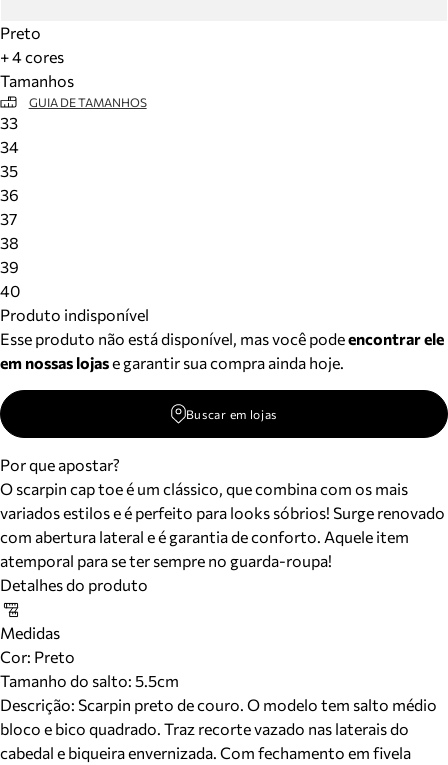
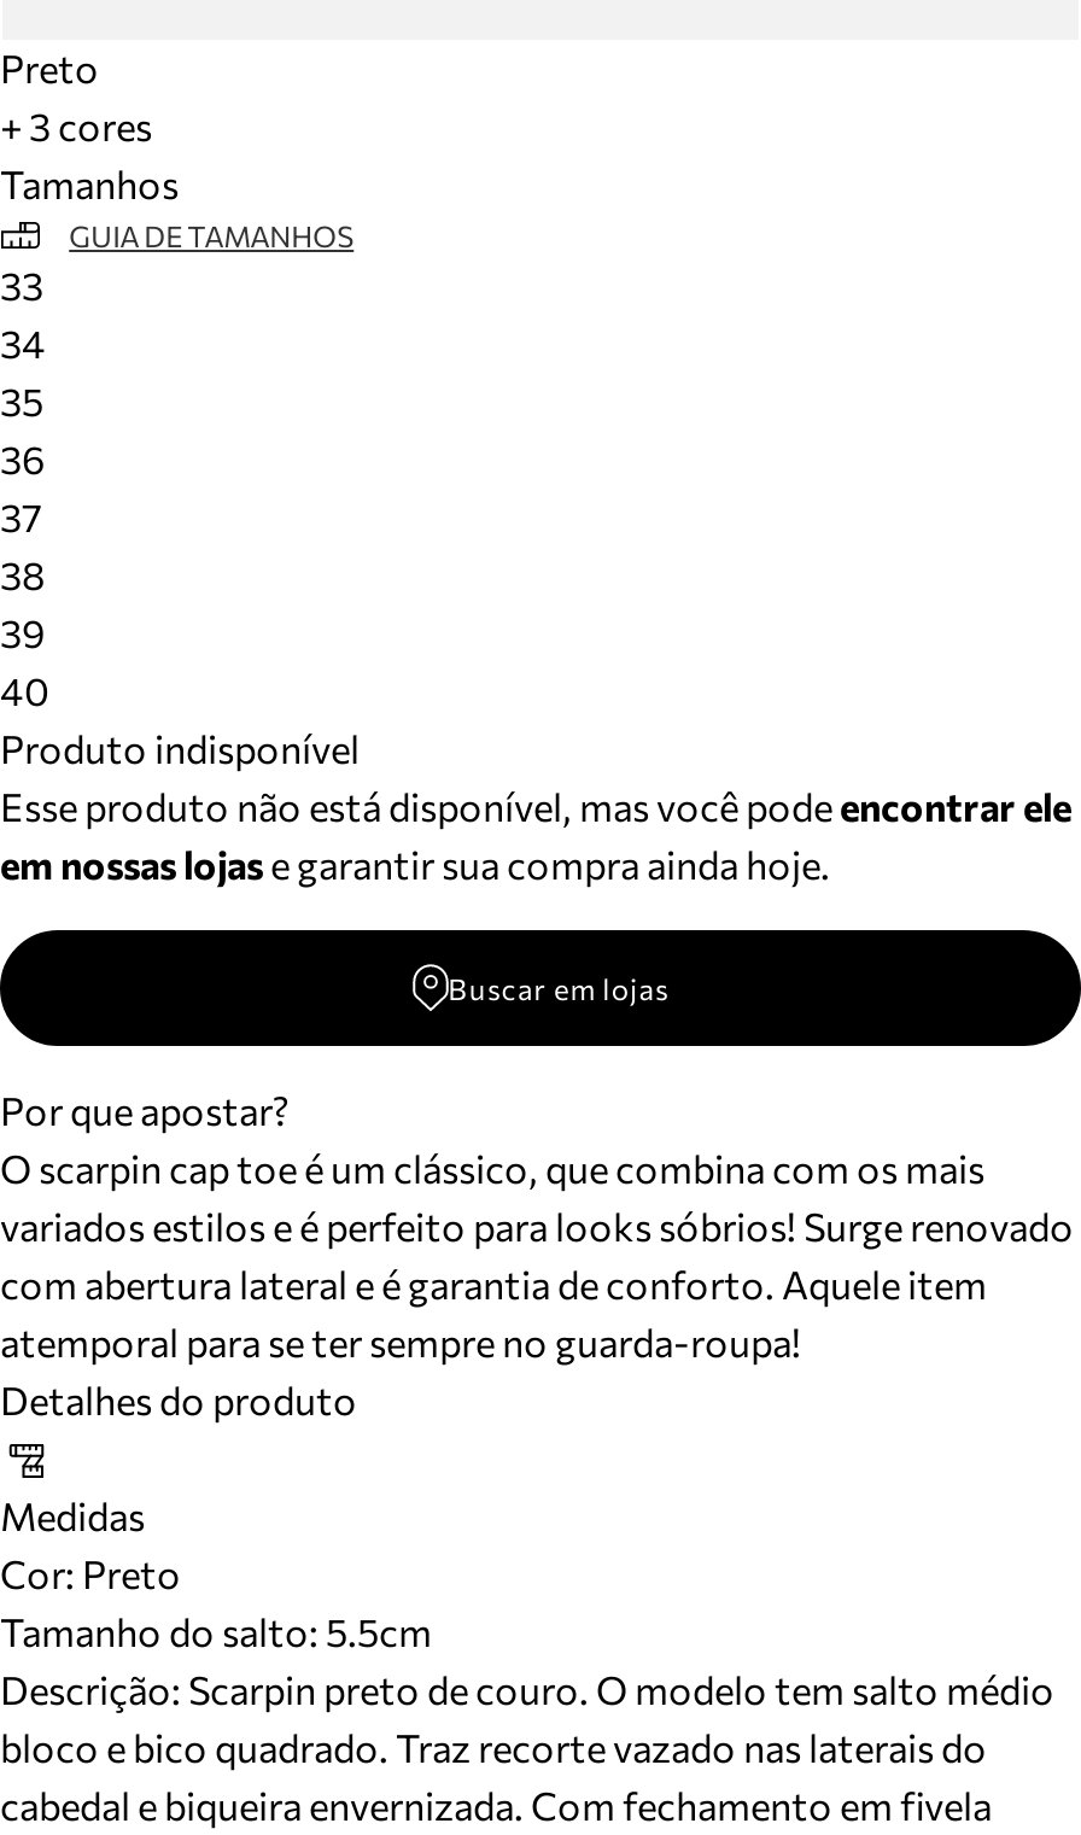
[0,47,64,66] + 4 cores -> [0,103,152,148] + 3 cores

